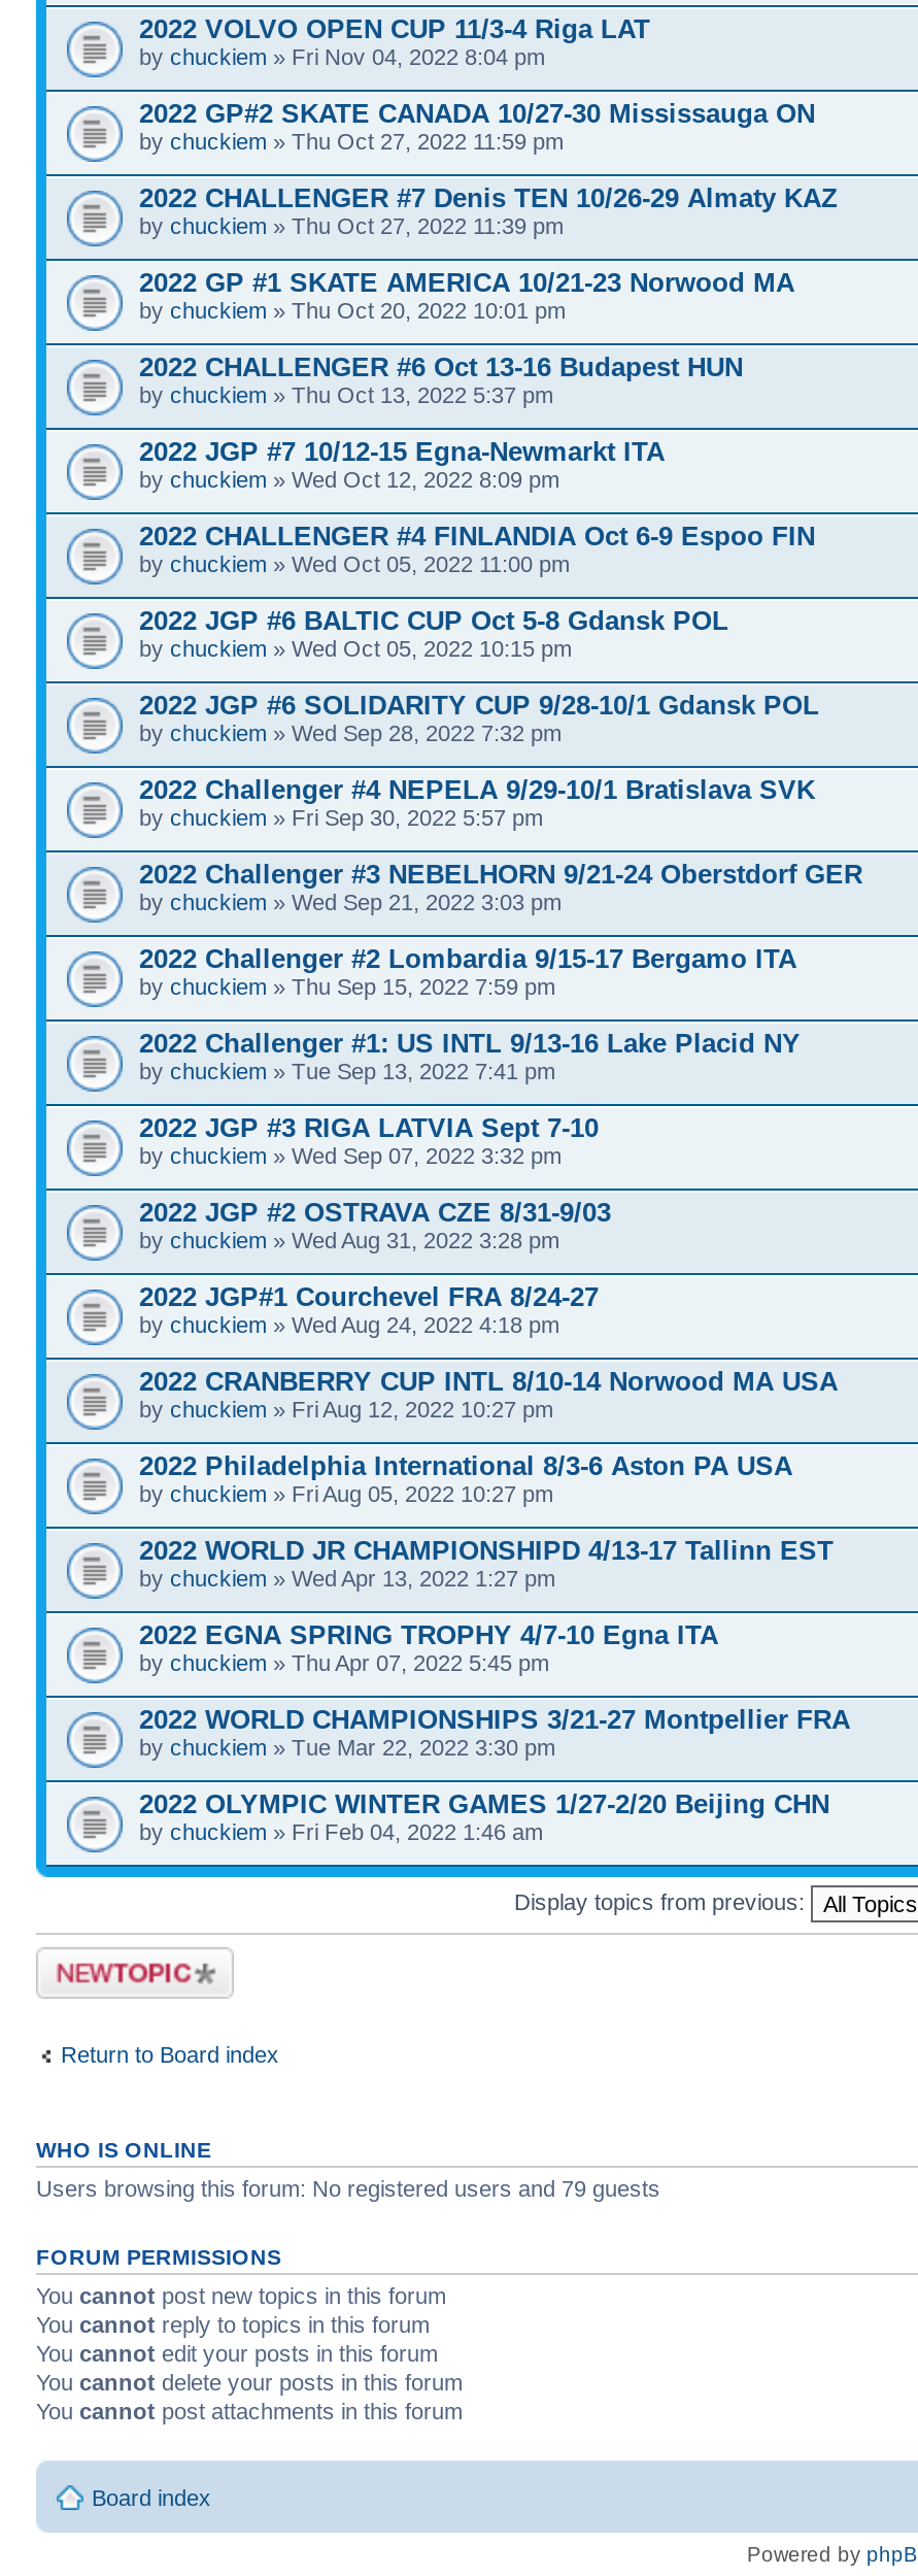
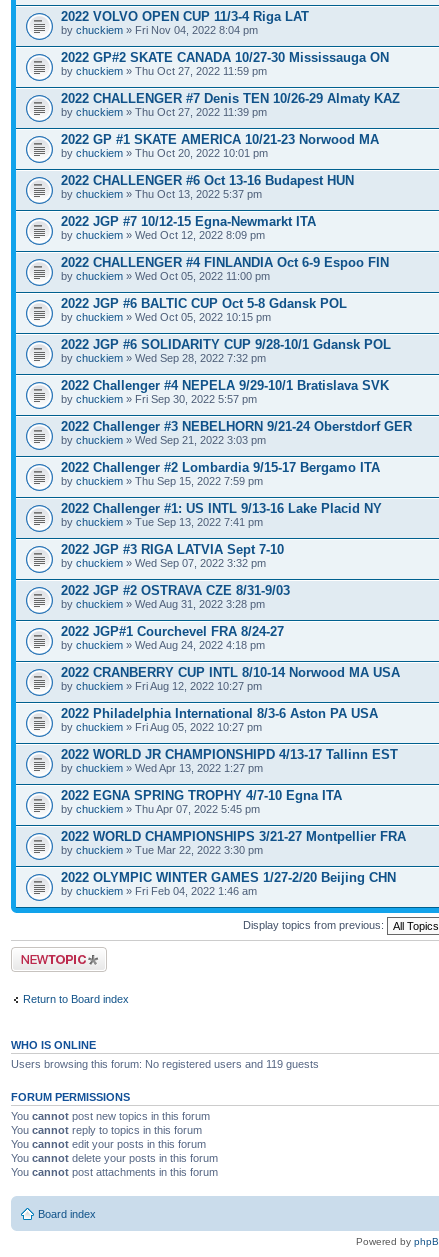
[36,2176,660,2201] Users browsing this forum: No registered users and 79 guests -> [11,1058,319,1070] Users browsing this forum: No registered users and 119 guests

